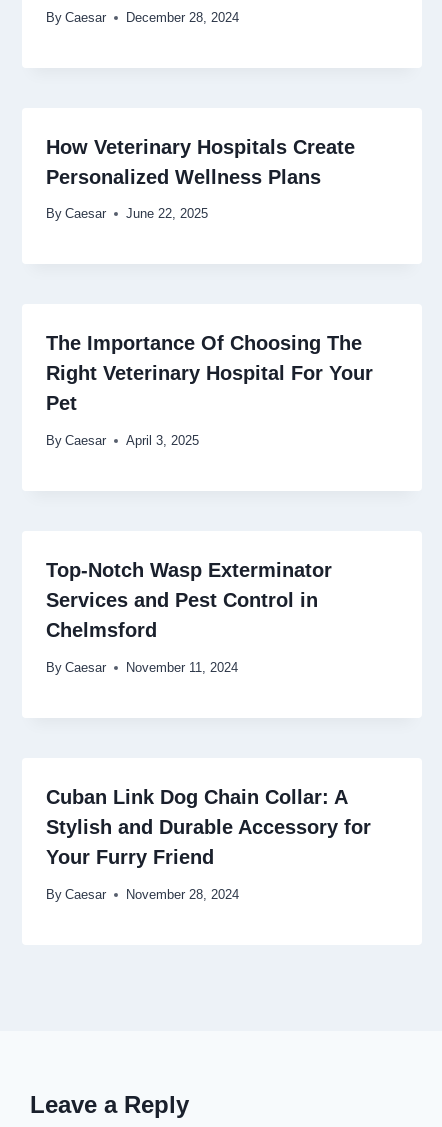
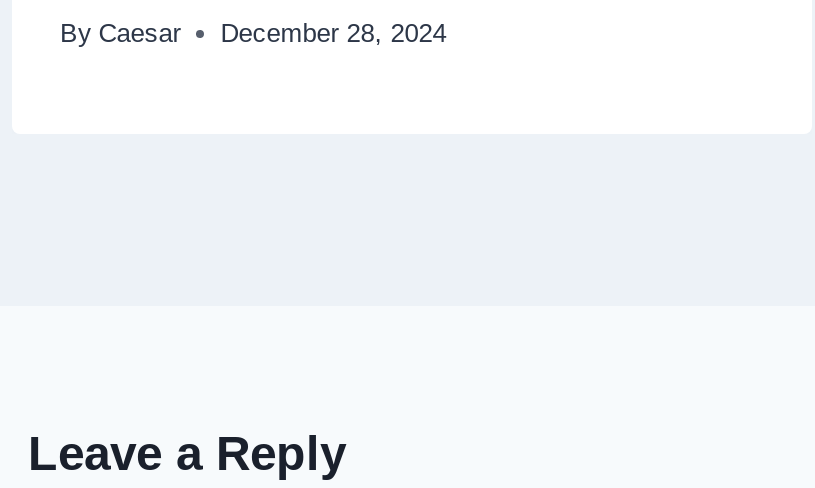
[46,136,355,221] How Veterinary Hospitals Create | Personalized Wellness Plans | By Caesar | June 22, 2025 -> none
[46,332,373,448] The Importance Of Choosing The | Right Veterinary Hospital For Your | Pet | By Caesar | April 3, 2025 -> none
[46,559,332,675] Top-Notch Wasp Exterminator | Services and Pest Control in | Chelmsford | By Caesar | November 11, 2024 -> none
[46,786,371,902] Cuban Link Dog Chain Collar: A | Stylish and Durable Accessory for | Your Furry Friend | By Caesar | November 28, 2024 -> none

